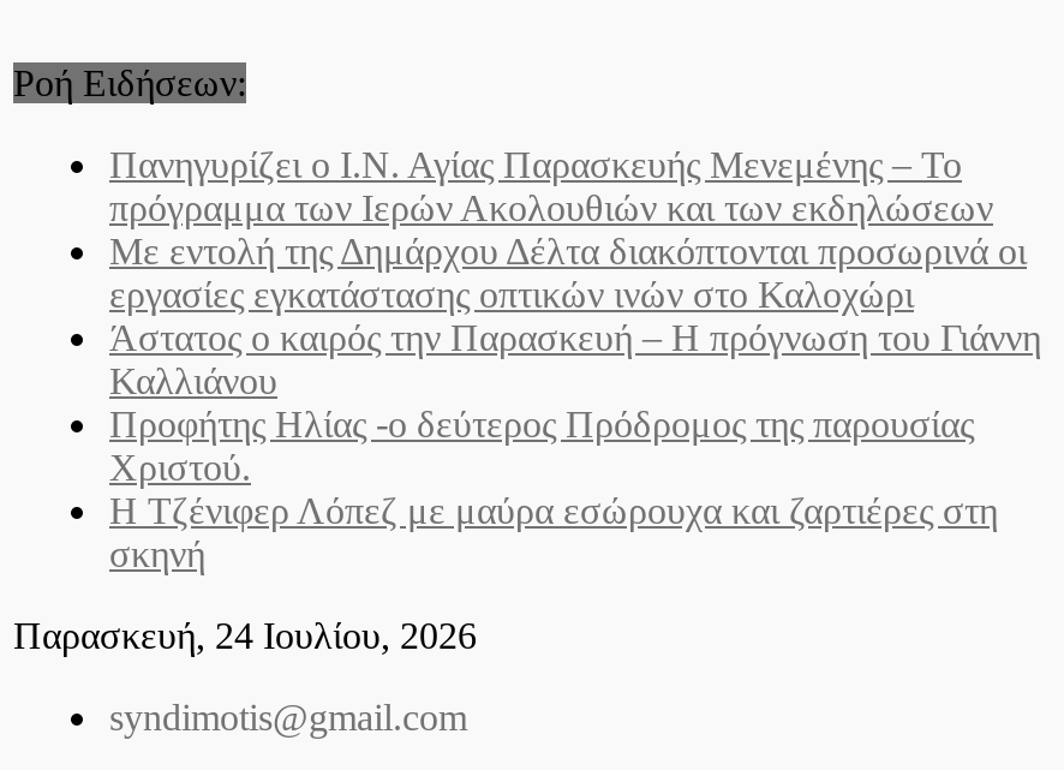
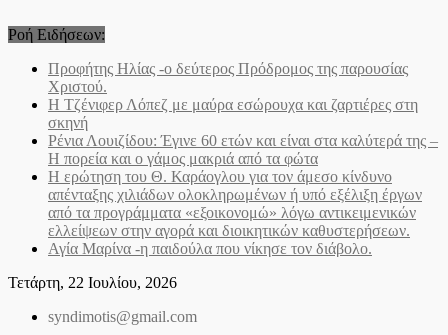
[109,144,1041,401] Πανηγυρίζει ο Ι.Ν. Αγίας Παρασκευής Μενεμένης – Το | πρόγραμμα των Ιερών Ακολουθιών και των εκδηλώσεων | Με εντολή της Δημάρχου Δέλτα διακόπτονται προσωρινά οι | εργασίες εγκατάστασης οπτικών ινών στο Καλοχώρι | Άστατος ο καιρός την Παρασκευή – Η πρόγνωση του Γιάννη | Καλλιάνου -> none
moved [109,404,998,574] -> [48,60,418,131]: Προφήτης Ηλίας -ο δεύτερος Πρόδρομος της παρουσίας | Χριστού. | Η Τζένιφερ Λόπεζ με μαύρα εσώρουχα και ζαρτιέρες στη | σκηνή
[13,615,477,656] Παρασκευή, 24 Ιουλίου, 2026 -> [8,132,438,291] Ρένια Λουιζίδου: Έγινε 60 ετών και είναι στα καλύτερά της – | Η πορεία και ο γάμος μακριά από τα φώτα | Η ερώτηση του Θ. Καράογλου για τον άμεσο κίνδυνο | απένταξης χιλιάδων ολοκληρωμένων ή υπό εξέλιξη έργων | από τα προγράμματα «εξοικονομώ» λόγω αντικειμενικών | ελλείψεων στην αγορά και διοικητικών καθυστερήσεων. | Αγία Μαρίνα -η παιδούλα που νίκησε τον διάβολο. | Τετάρτη, 22 Ιουλίου, 2026

